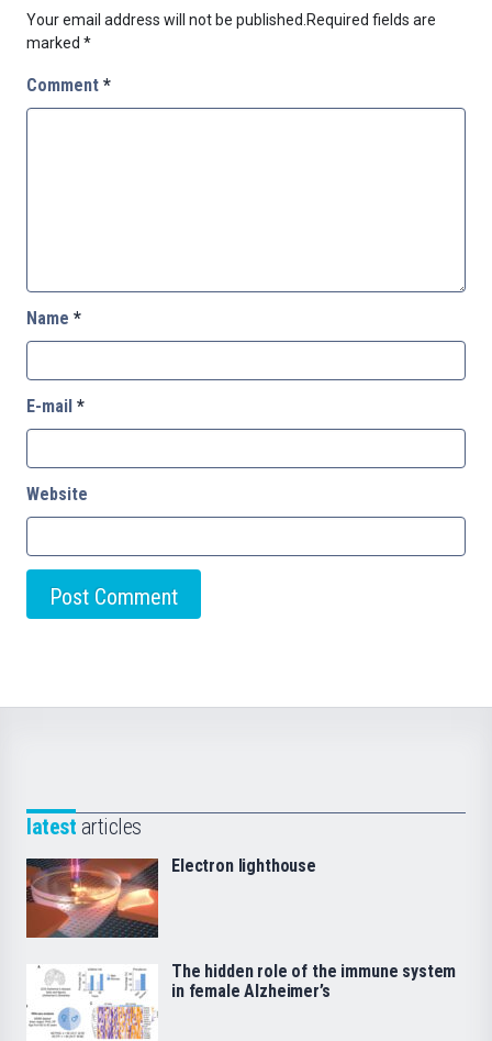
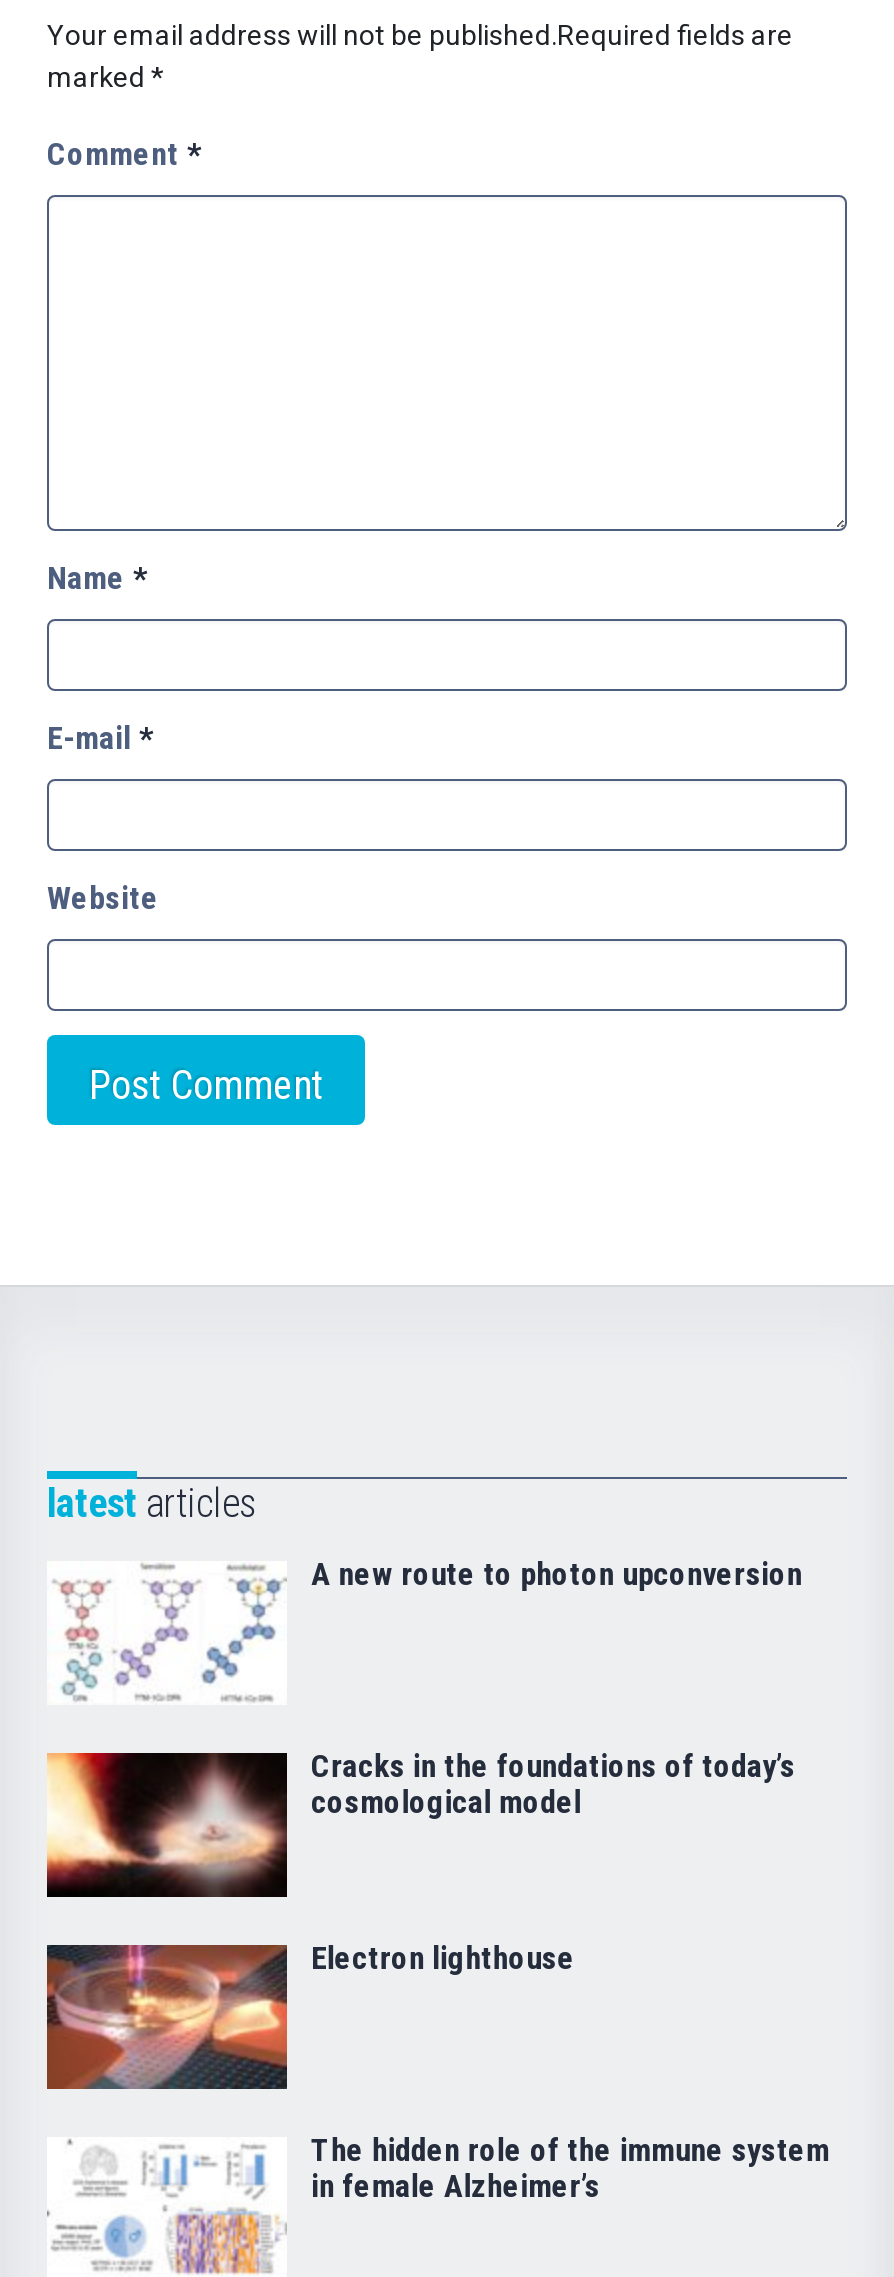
none -> [45,1748,795,1899] [image] | Cracks in the foundations of today’s | cosmological model
none -> [53,1556,802,1701] [image] | A new route to photon upconversion

